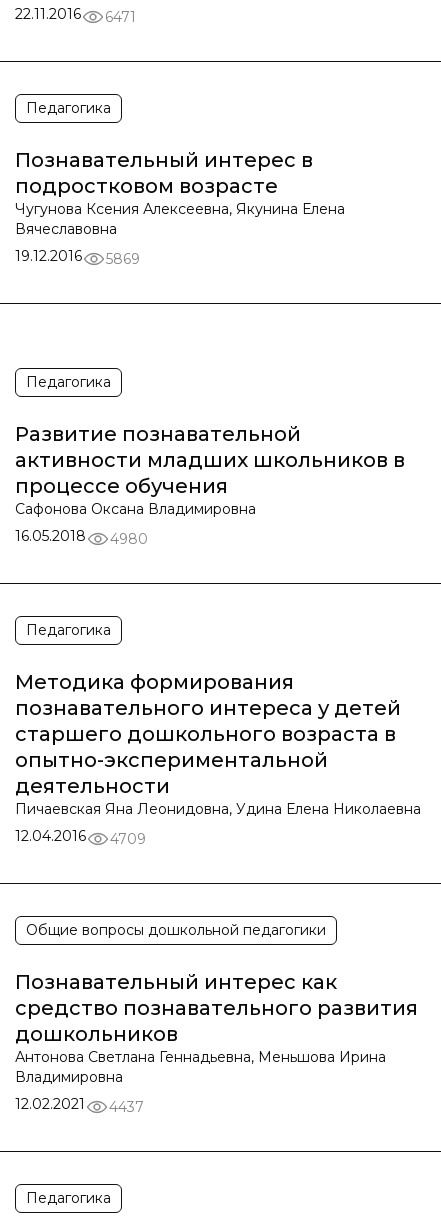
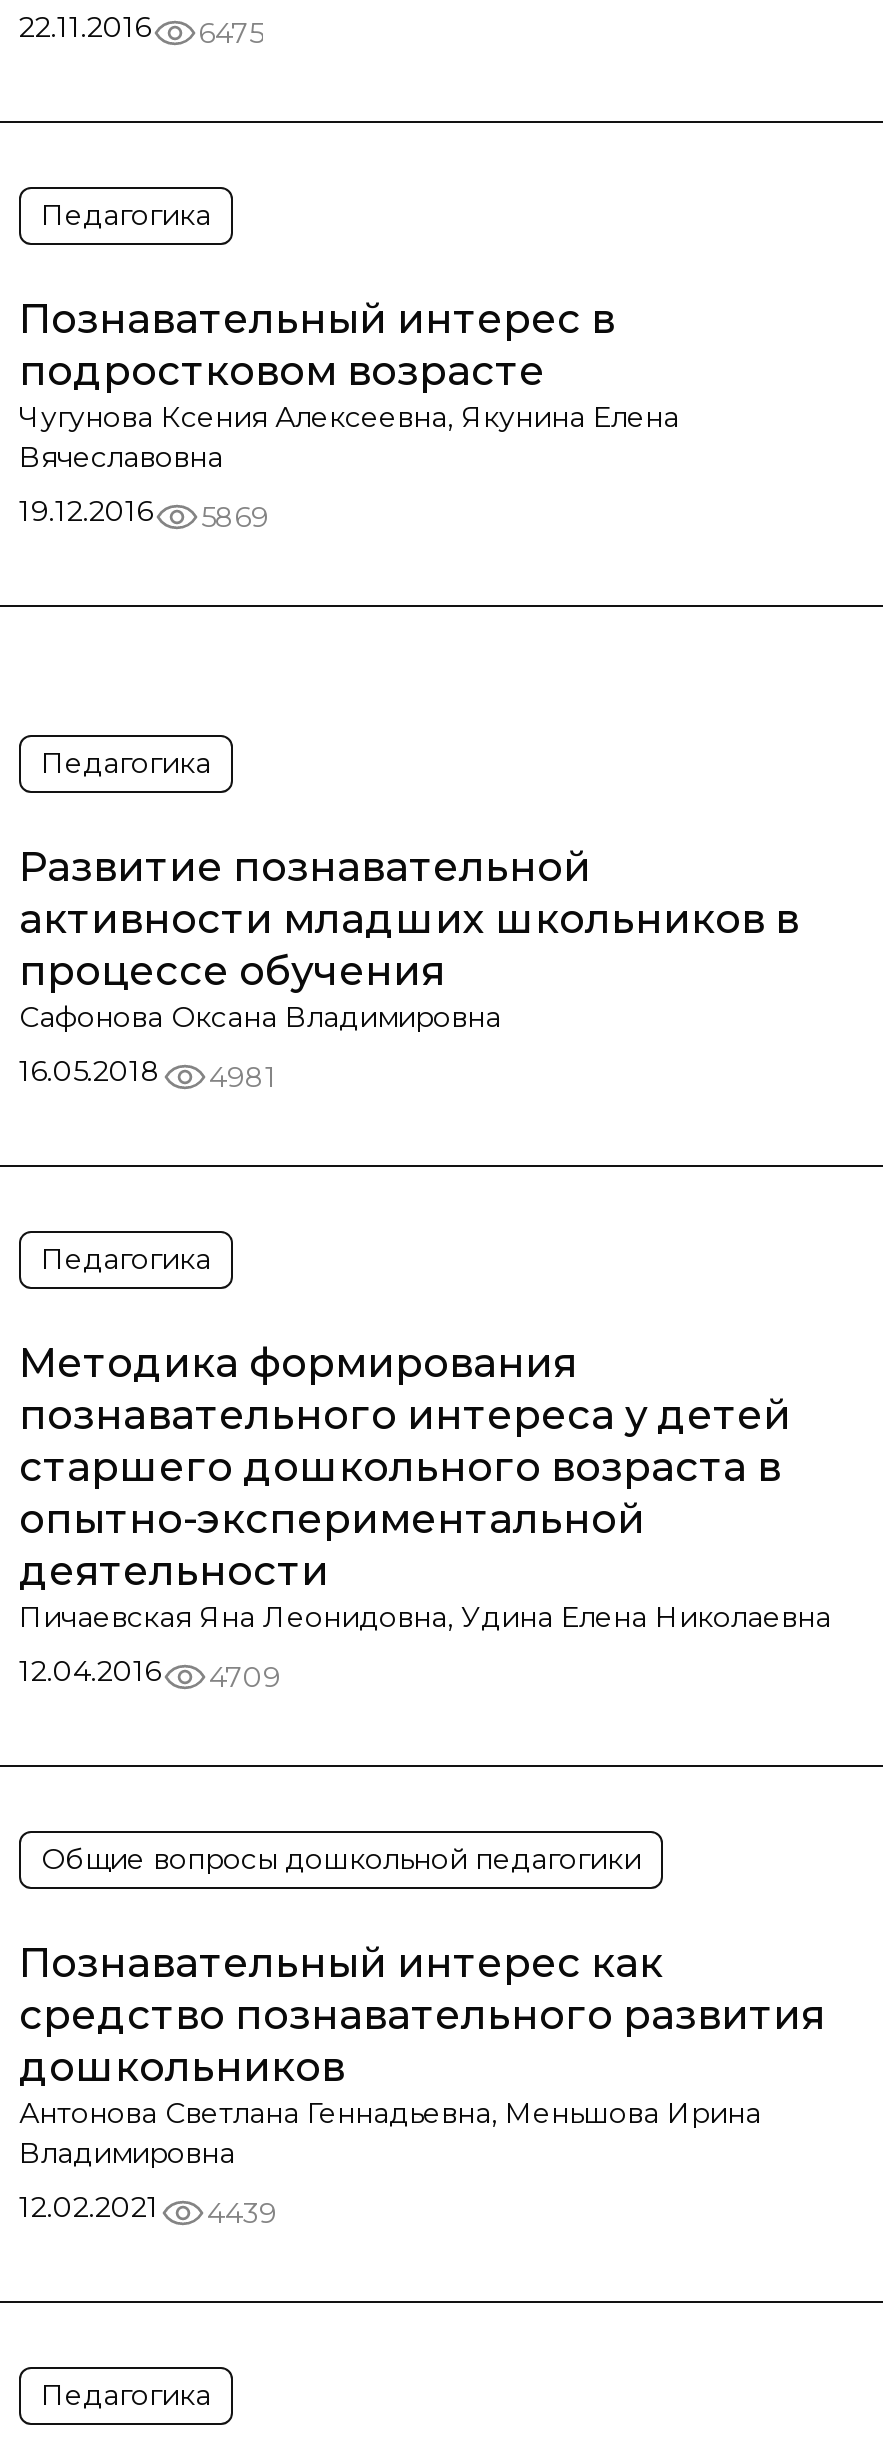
[15,5,136,25] 22.11.2016 6471 -> [19,9,263,50] 22.11.2016 6475
[15,527,148,547] 16.05.2018 4980 -> [19,1053,277,1094] 16.05.2018 4981
[15,1095,144,1115] 12.02.2021 4437 -> [19,2189,277,2230] 12.02.2021 4439

